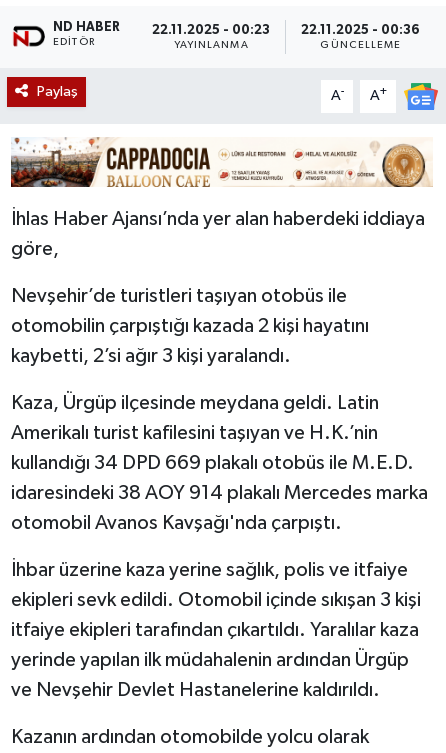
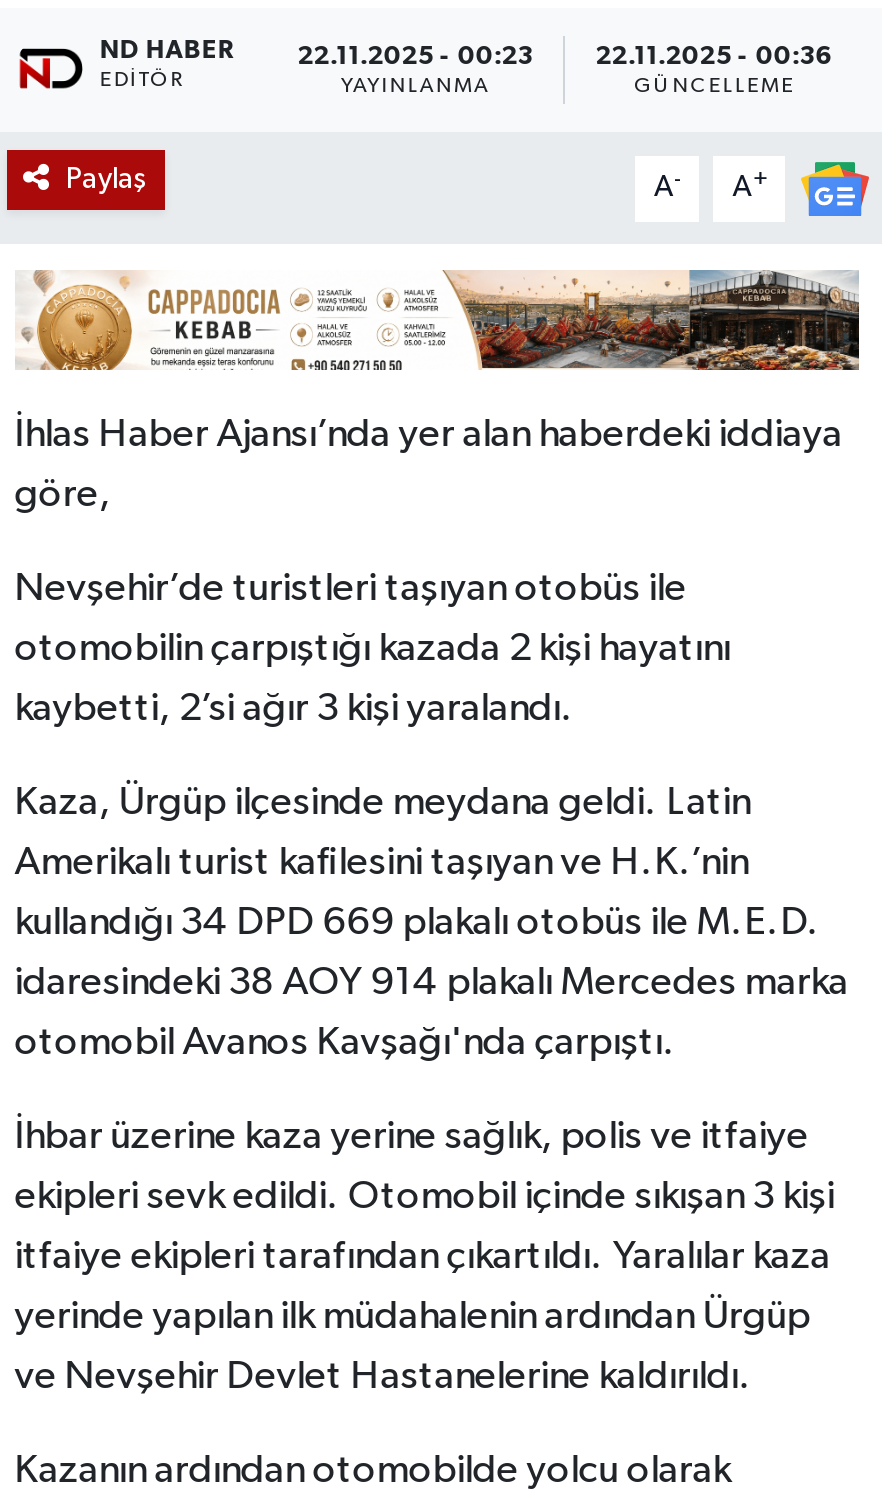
[10,136,433,188] [image] -> [15,268,861,372] [image]

